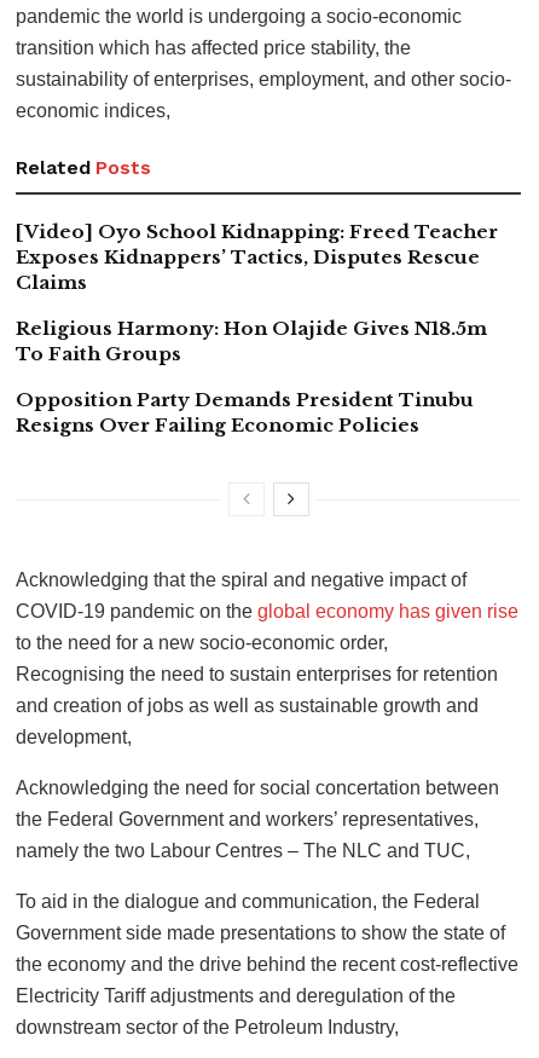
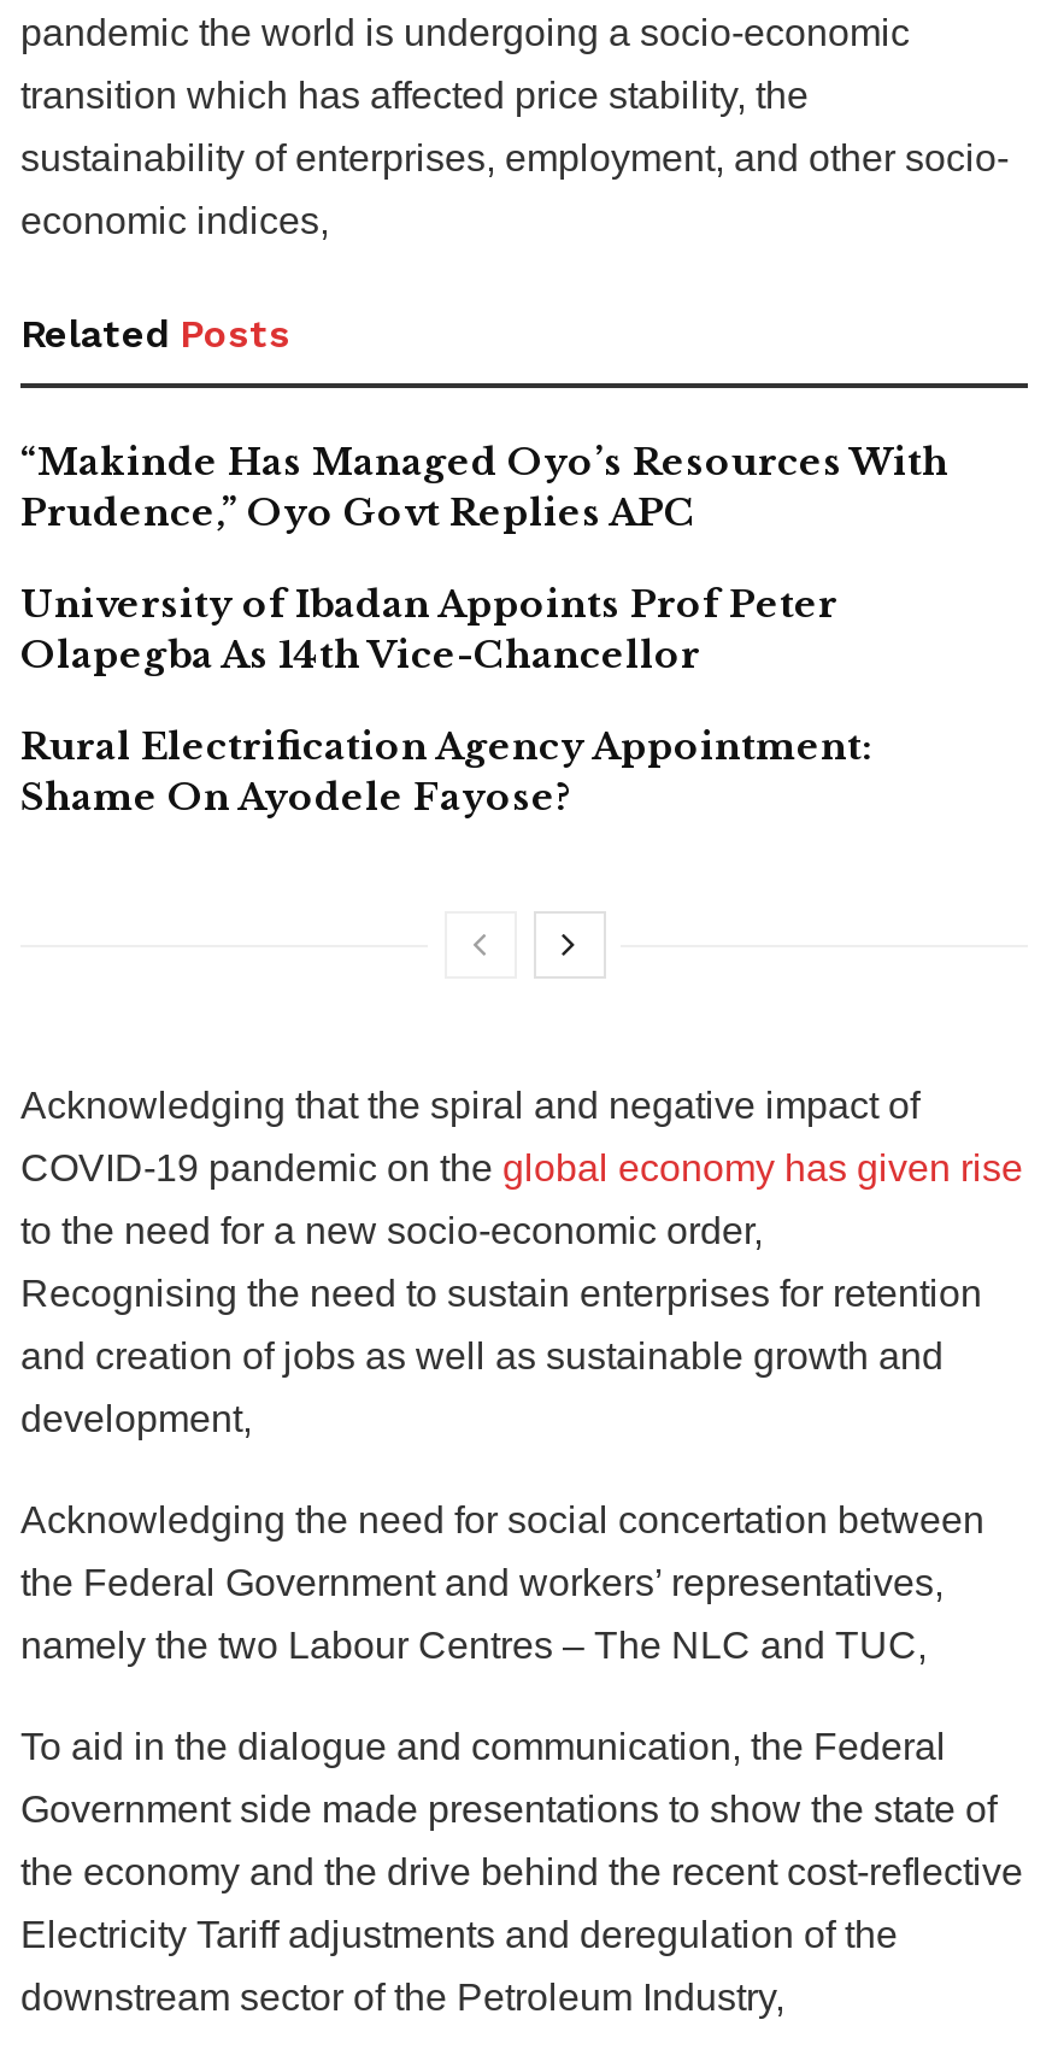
[16,220,498,294] [Video] Oyo School Kidnapping: Freed Teacher | Exposes Kidnappers’ Tactics, Disputes Rescue | Claims -> [20,438,948,535] “Makinde Has Managed Oyo’s Resources With | Prudence,” Oyo Govt Replies APC
[16,317,487,365] Religious Harmony: Hon Olajide Gives N18.5m | To Faith Groups -> [20,580,837,677] University of Ibadan Appoints Prof Peter | Olapegba As 14th Vice-Chancellor
[16,388,474,436] Opposition Party Demands President Tinubu | Resigns Over Failing Economic Policies -> [20,723,871,819] Rural Electrification Agency Appointment: | Shame On Ayodele Fayose?

